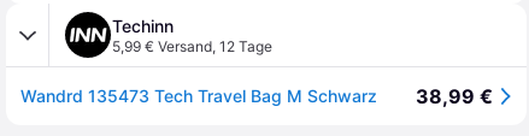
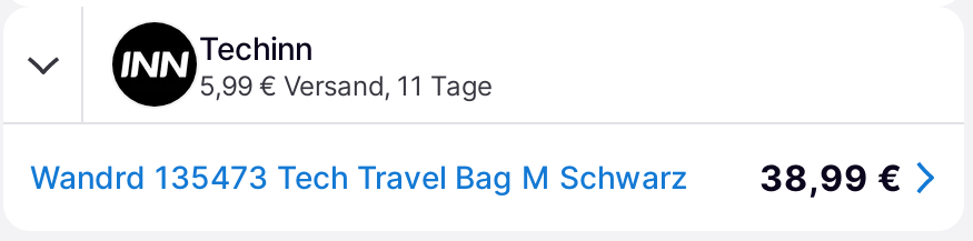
[112,37,272,55] 5,99 € Versand, 12 Tage -> [199,69,493,102] 5,99 € Versand, 11 Tage

